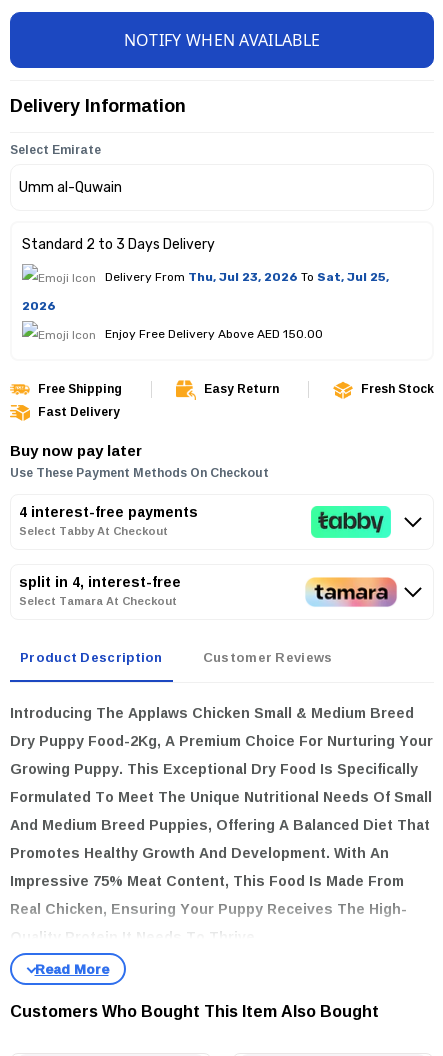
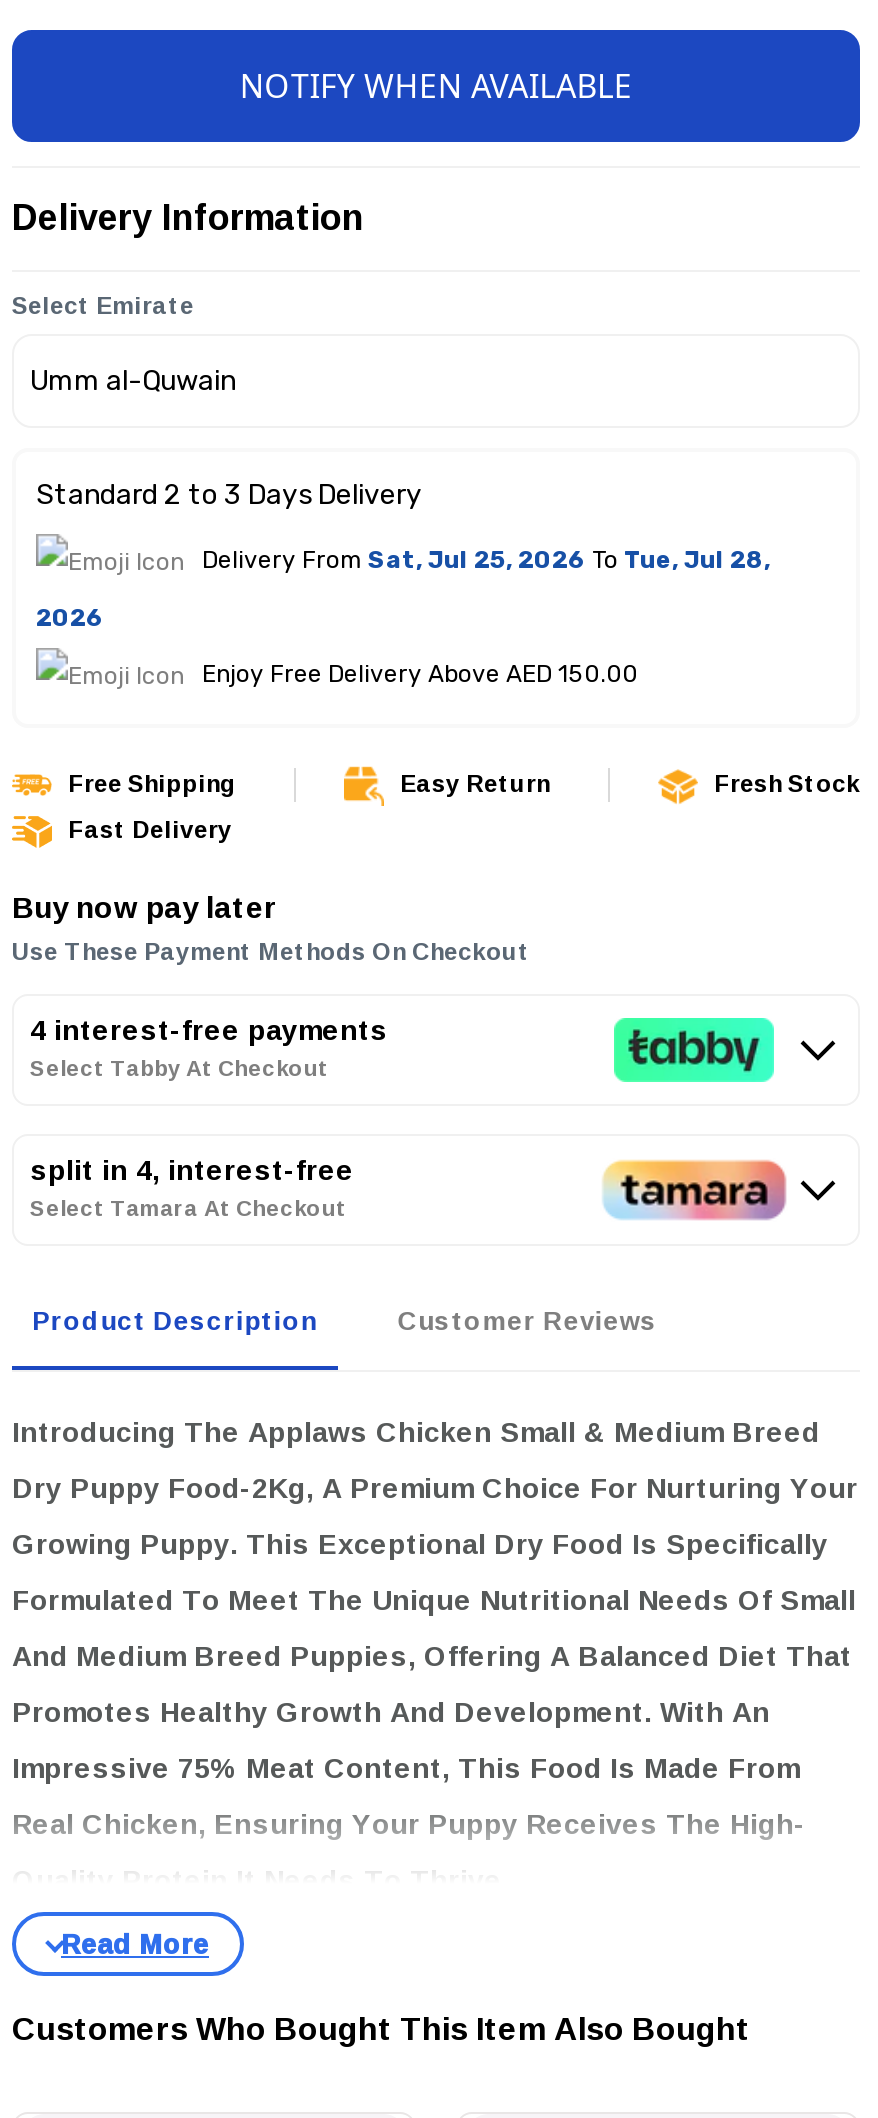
[105,270,389,284] Delivery From Thu, Jul 23, 2026 To Sat, Jul 25, -> [202,546,770,574] Delivery From Sat, Jul 25, 2026 To Tue, Jul 28,

